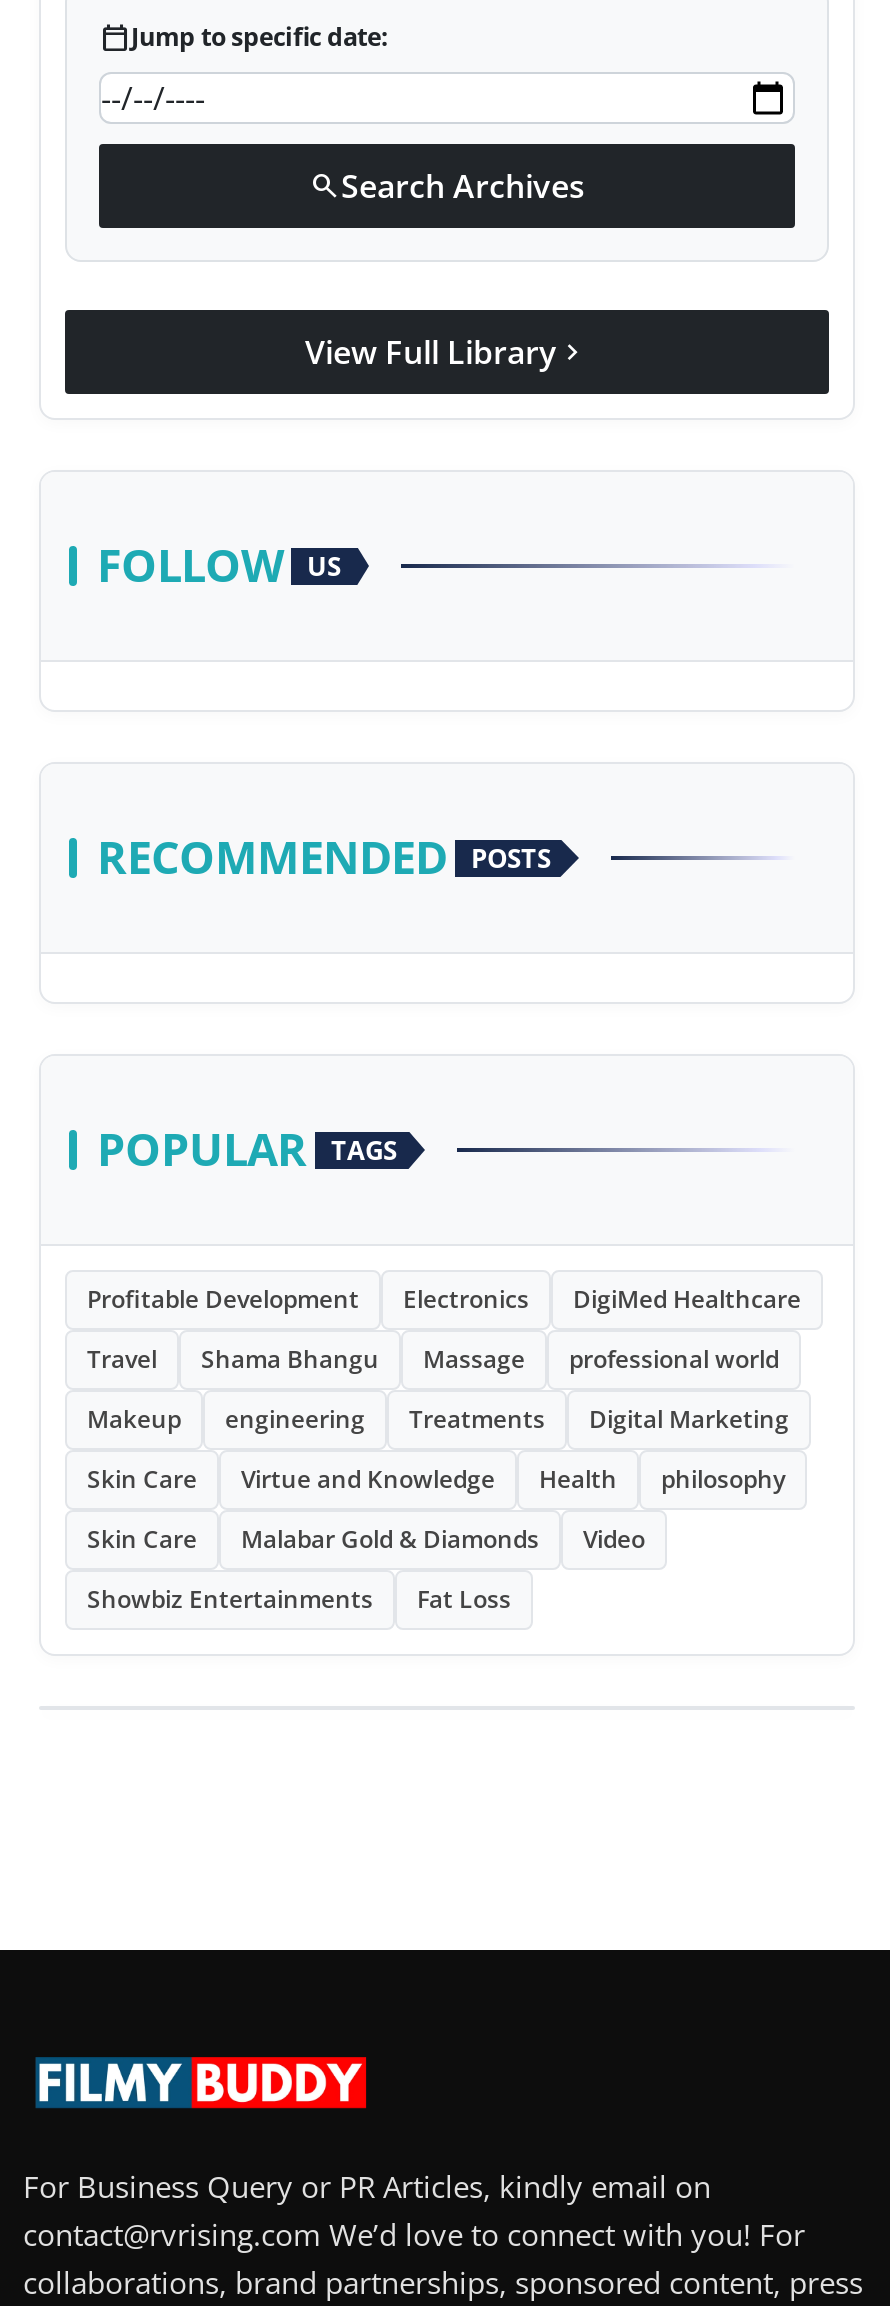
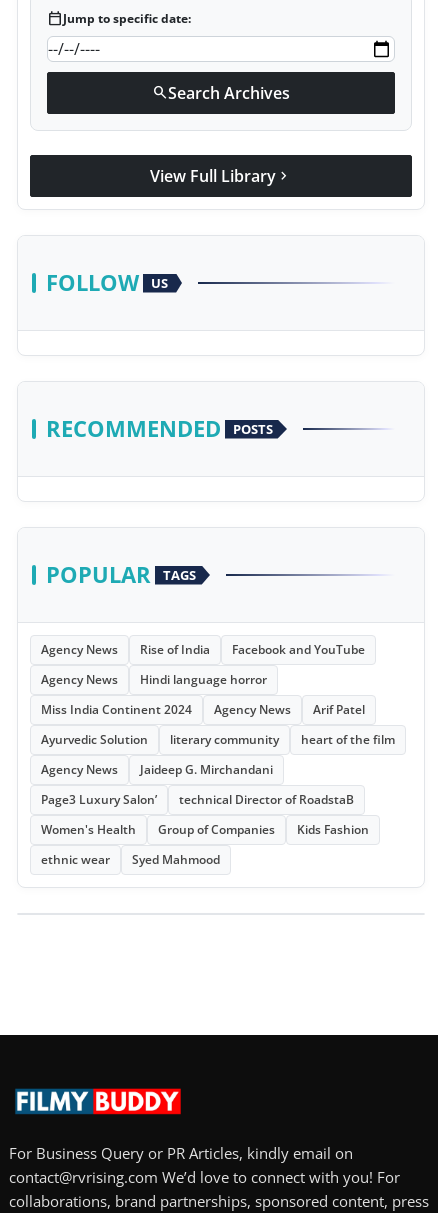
[87,1282,801,1616] Profitable Development | Electronics | DigiMed Healthcare | Travel | Shama Bhangu | Massage | professional world | Makeup | engineering | Treatments | Digital Marketing | Skin Care | Virtue and Knowledge | Health | philosophy | Skin Care | Malabar Gold & Diamonds | Video | Showbiz Entertainments | Fat Loss -> [41,641,395,868] Agency News | Rise of India | Facebook and YouTube | Agency News | Hindi language horror | Miss India Continent 2024 | Agency News | Arif Patel | Ayurvedic Solution | literary community | heart of the film | Agency News | Jaideep G. Mirchandani | Page3 Luxury Salon’ | technical Director of RoadstaB | Women's Health | Group of Companies | Kids Fashion | ethnic wear | Syed Mahmood

